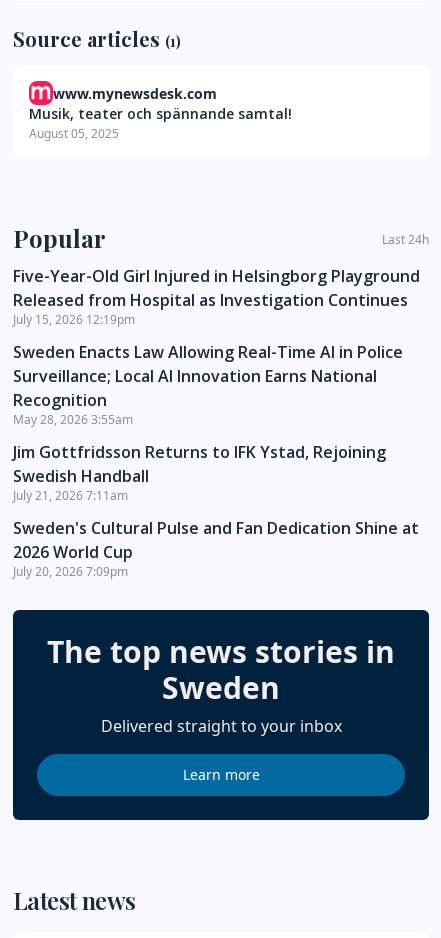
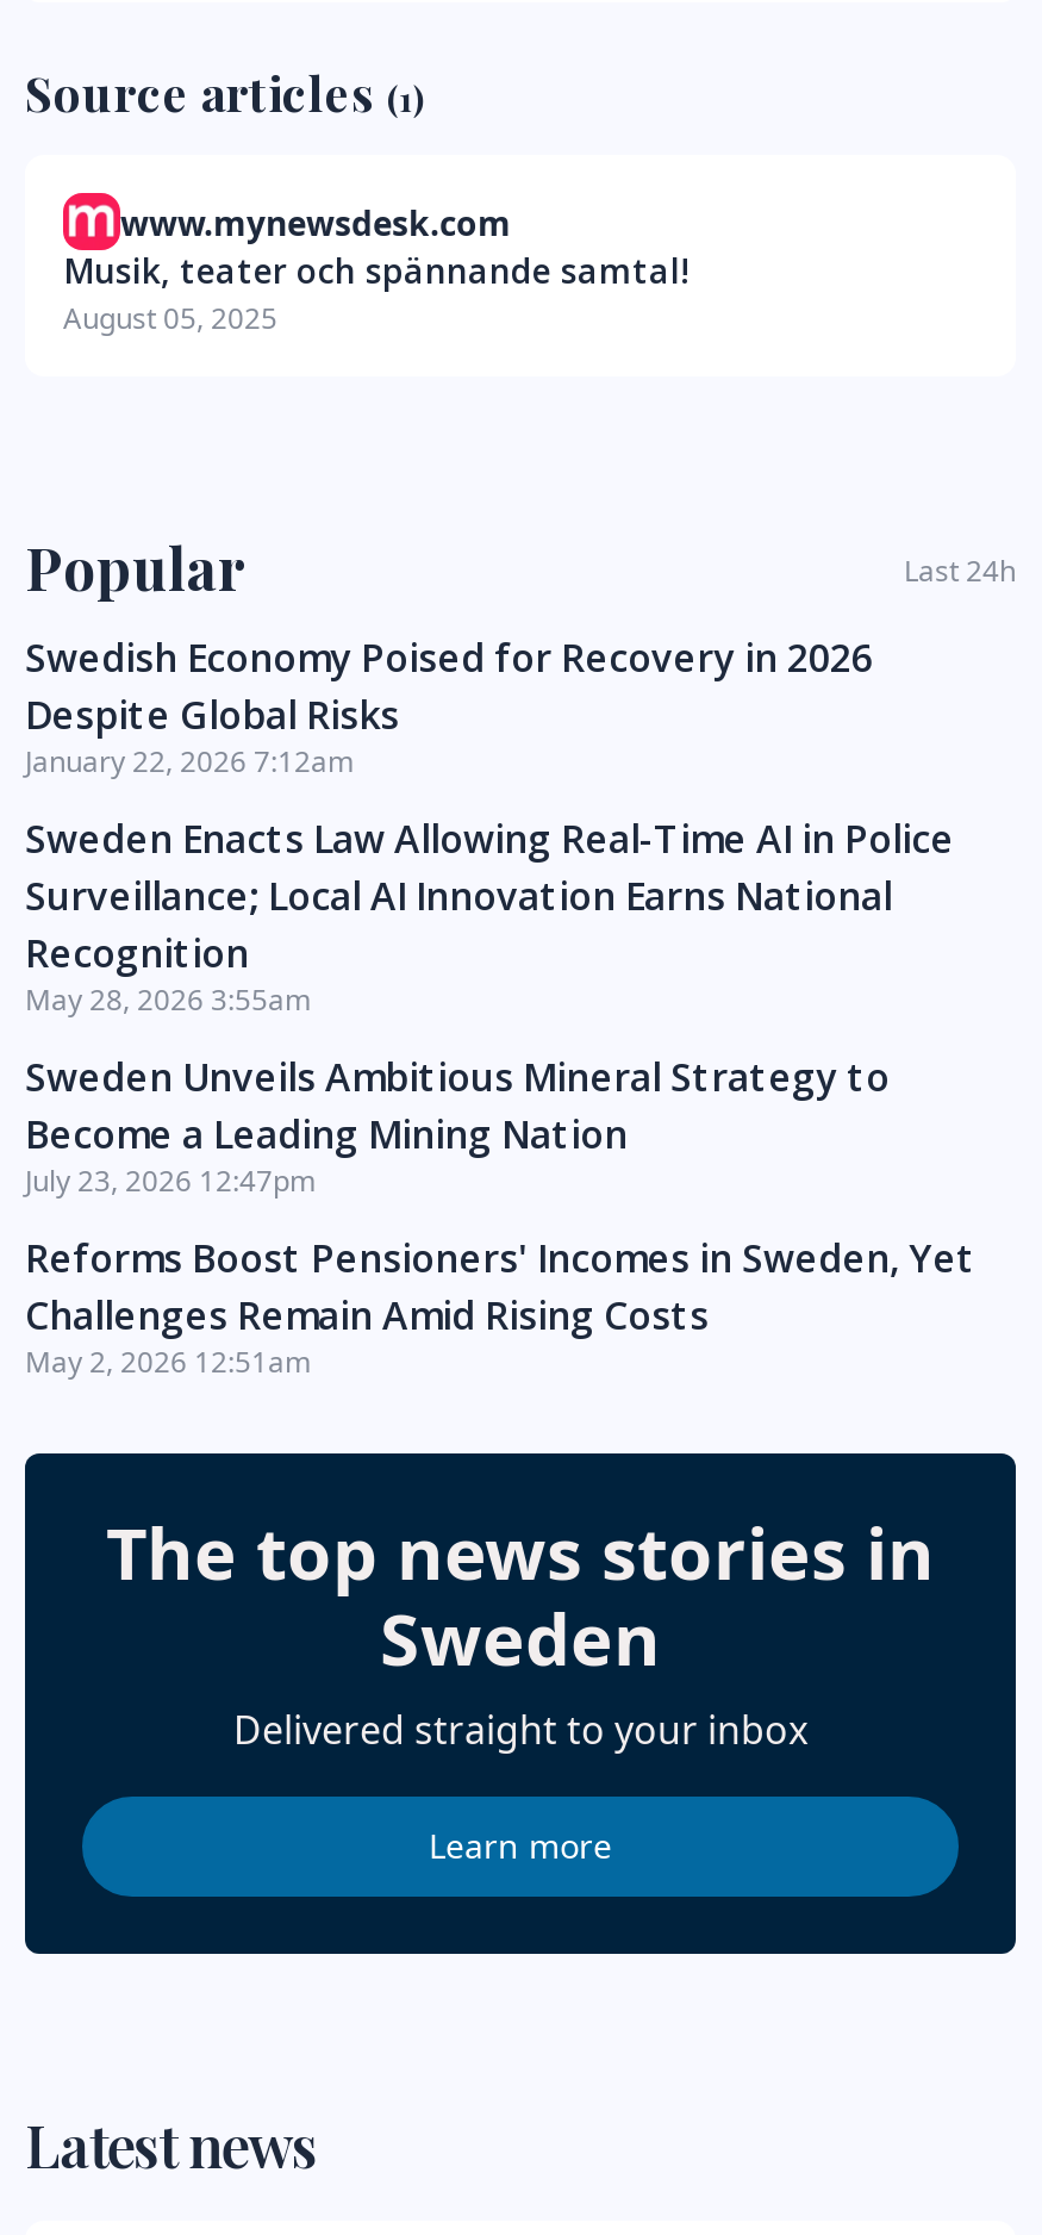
[13,265,420,328] Five-Year-Old Girl Injured in Helsingborg Playground | Released from Hospital as Investigation Continues | July 15, 2026 12:19pm -> [25,631,873,782] Swedish Economy Poised for Recovery in 2026 | Despite Global Risks | January 22, 2026 7:12am
[13,441,386,504] Jim Gottfridsson Returns to IFK Ystad, Rejoining | Swedish Handball | July 21, 2026 7:11am -> [25,1051,890,1201] Sweden Unveils Ambitious Mineral Strategy to | Become a Leading Mining Nation | July 23, 2026 12:47pm
[13,517,419,580] Sweden's Cultural Pulse and Fan Dedication Shine at | 2026 World Cup | July 20, 2026 7:09pm -> [25,1232,975,1382] Reforms Boost Pensioners' Incomes in Sweden, Yet | Challenges Remain Amid Rising Costs | May 2, 2026 12:51am

